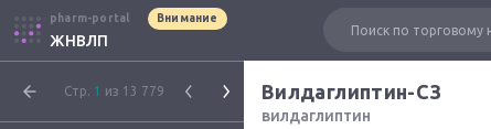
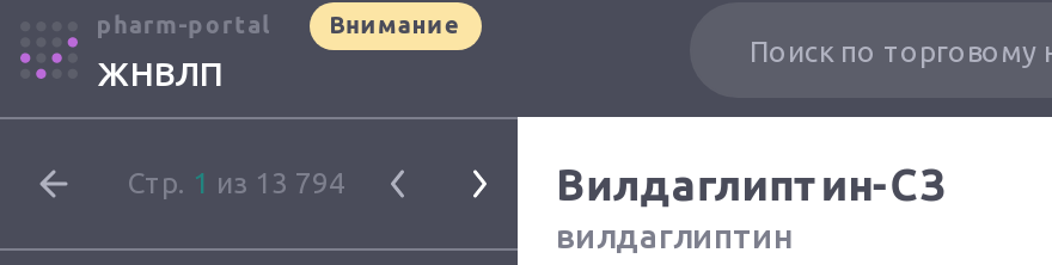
[64,84,164,98] Стр. 1 из 13 779 -> [128,167,345,198] Стр. 1 из 13 794

